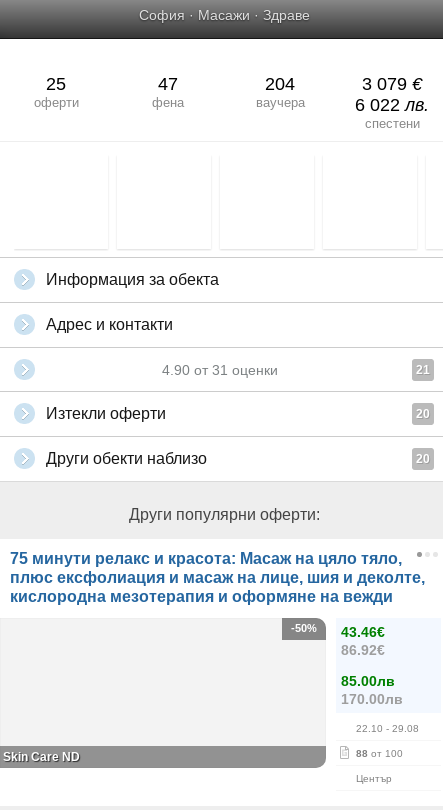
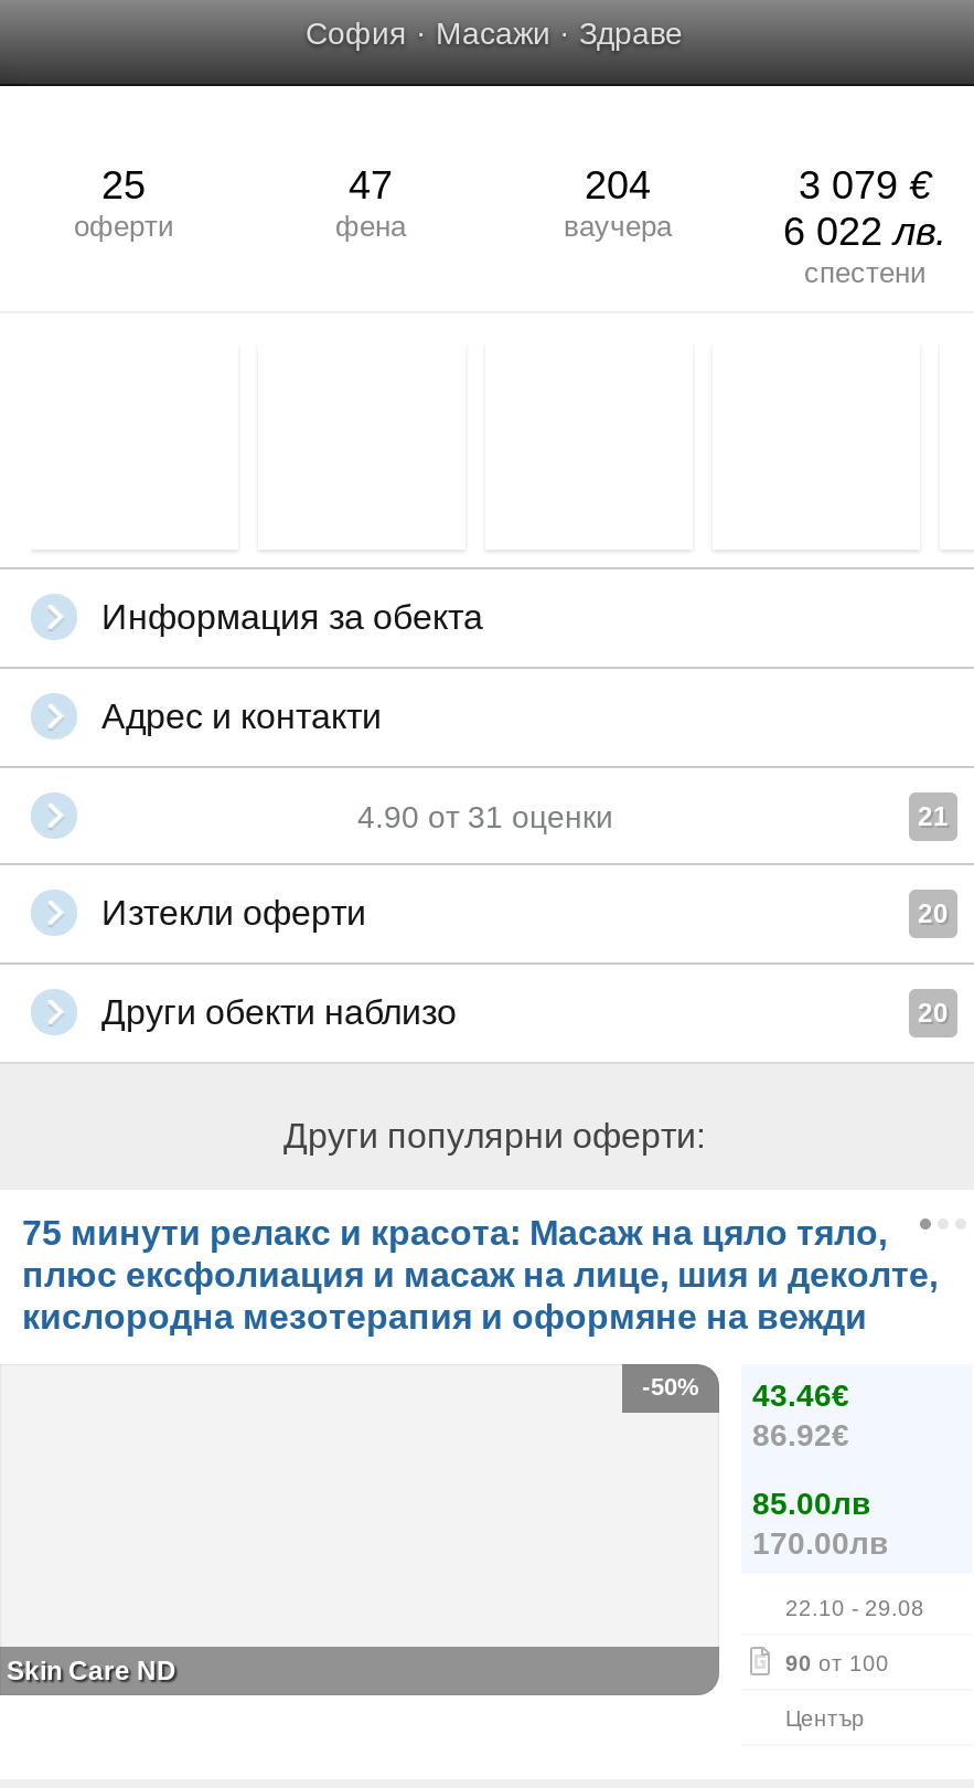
[356,748,403,759] 88 от 100 -> [785,1651,889,1675] 90 от 100

